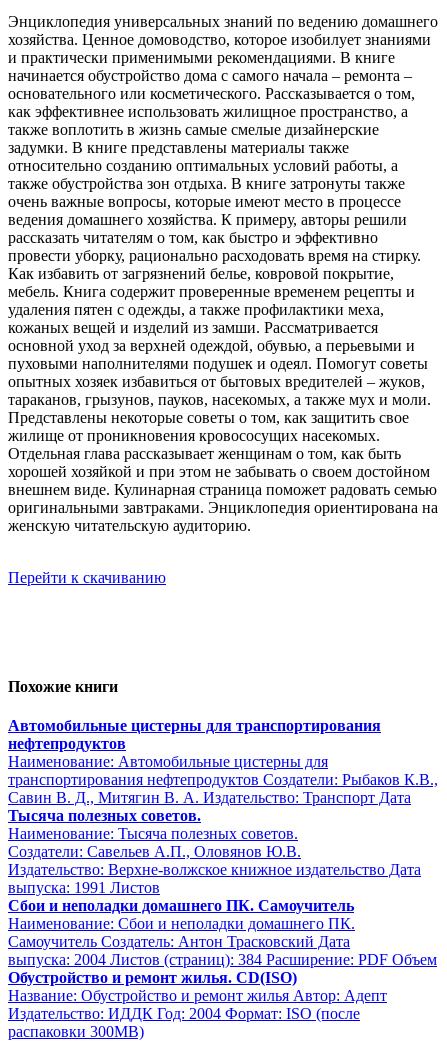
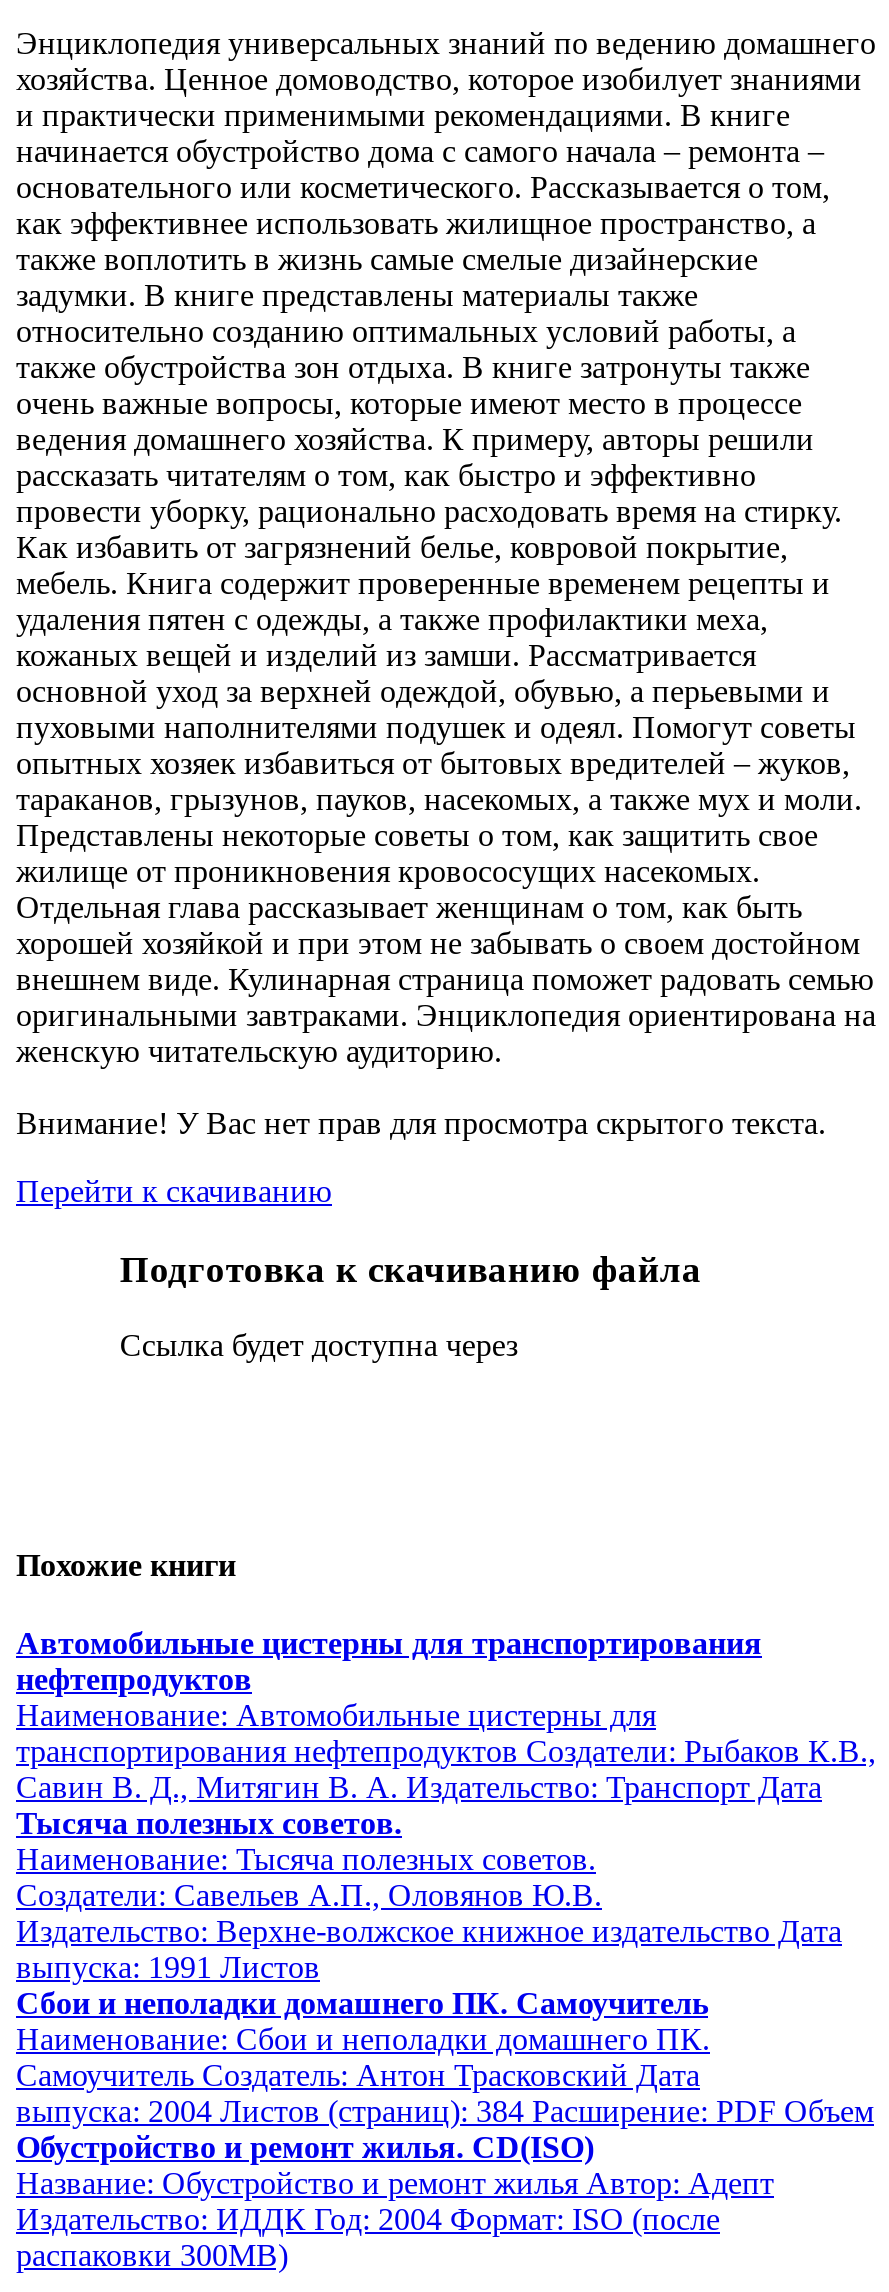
none -> [16,1106,826,1140] Внимание! У Вас нет прав для просмотра скрытого текста.
none -> [120,1247,702,1362] Подготовка к скачиванию файла | Сcылка будет доступна через

